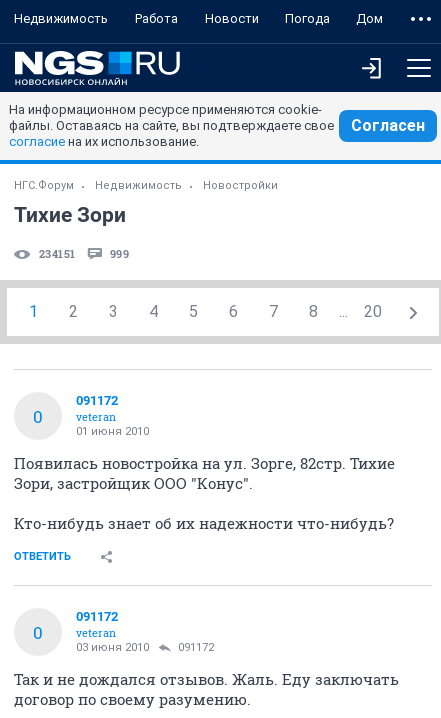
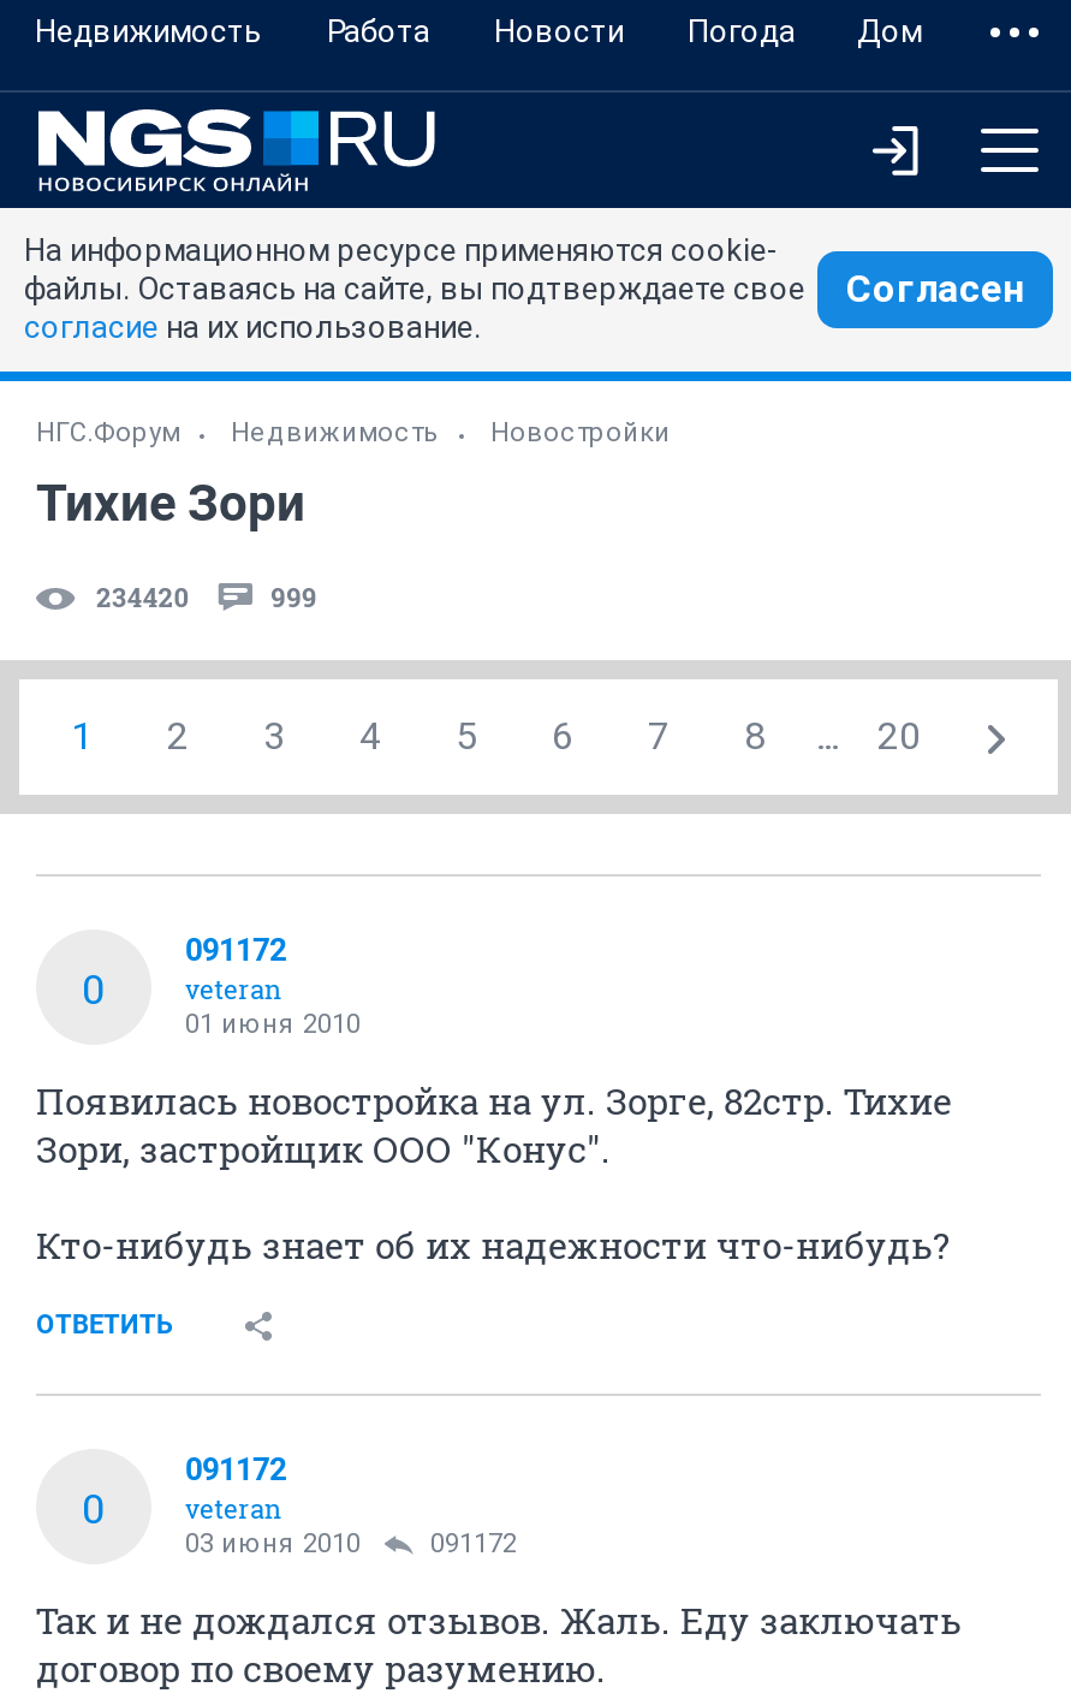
[39,246,76,261] 234151 -> [96,578,189,614] 234420

